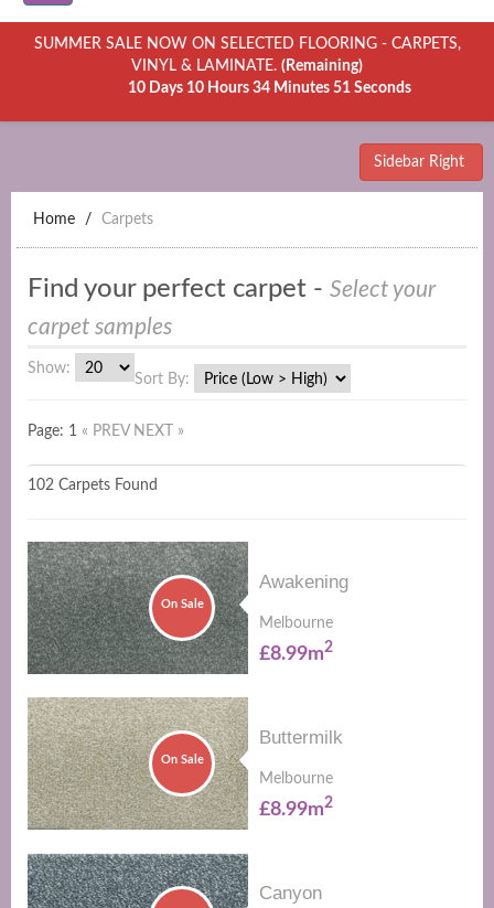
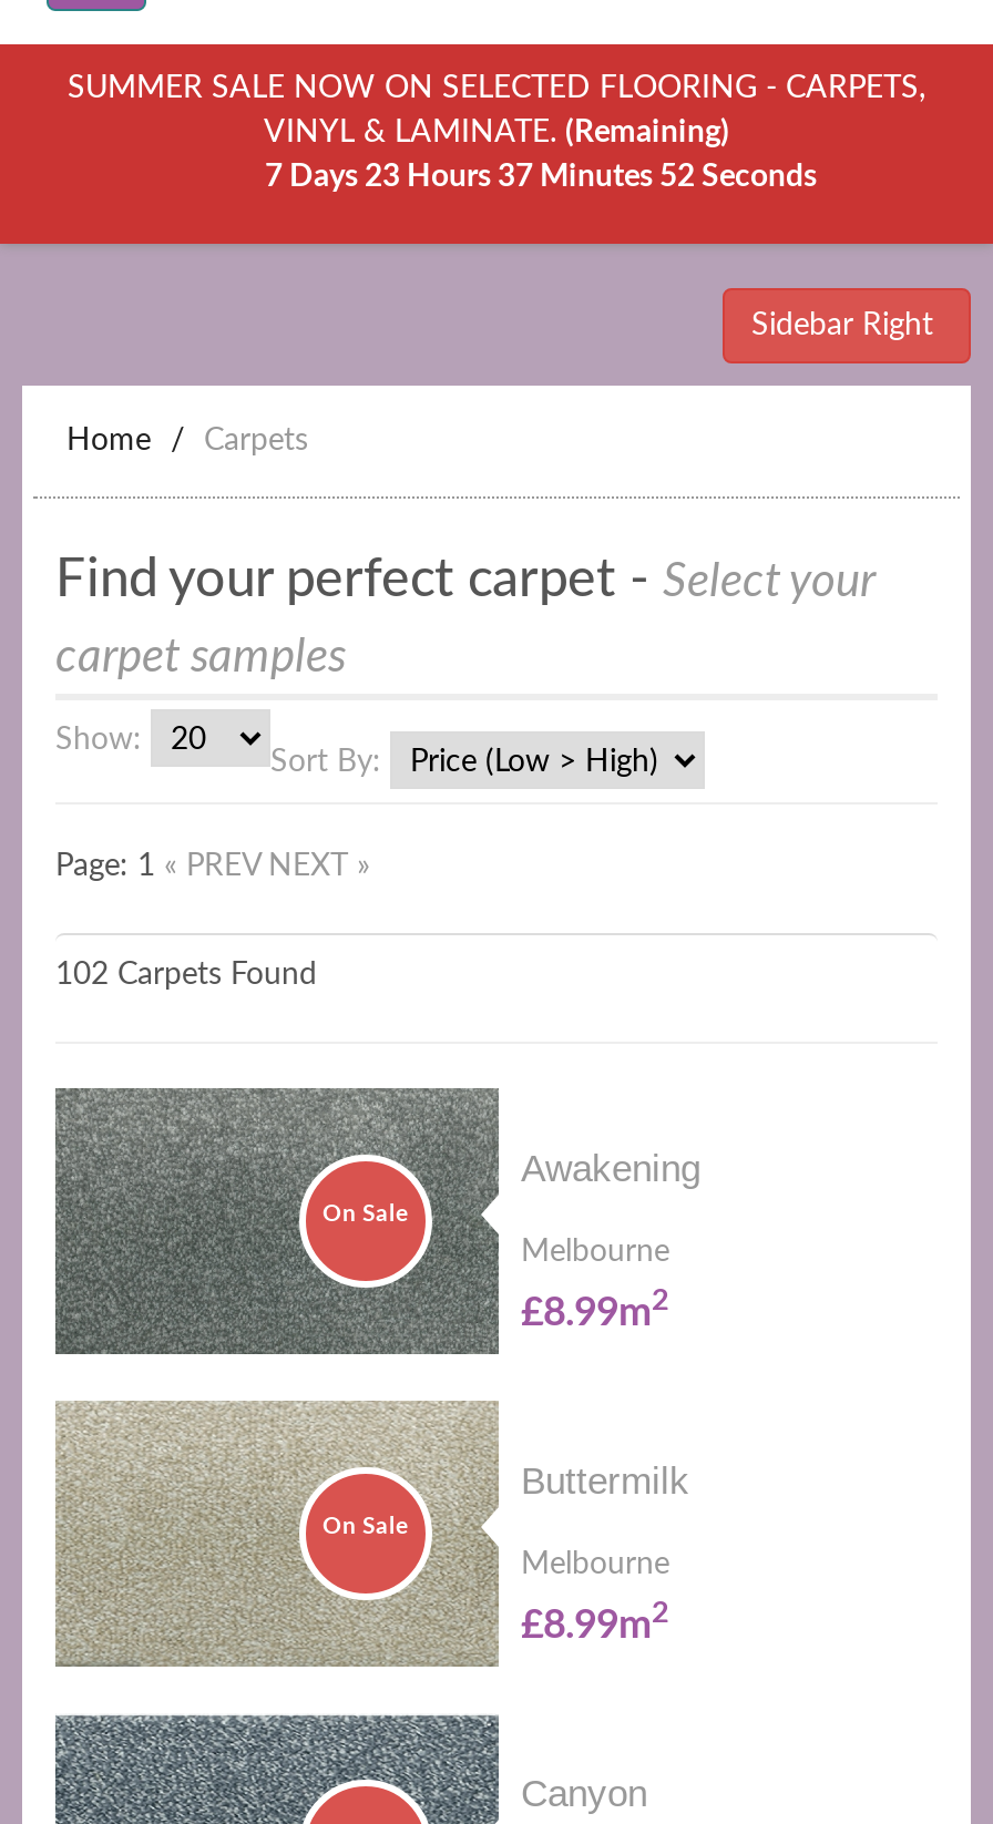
[127,81,411,96] 10 Days 10 Hours 34 Minutes 51 Seconds -> [265,162,817,193] 7 Days 23 Hours 37 Minutes 52 Seconds

